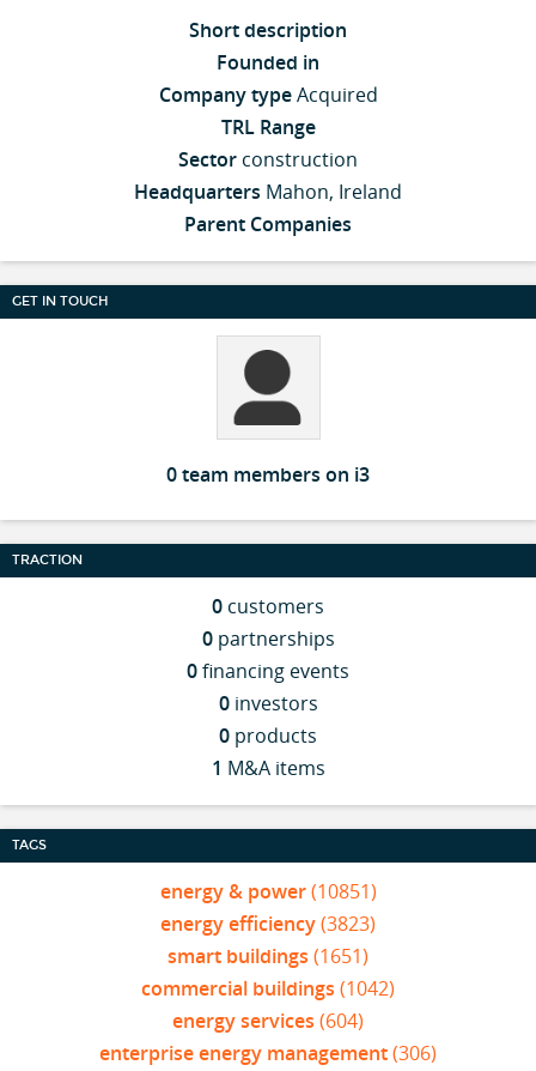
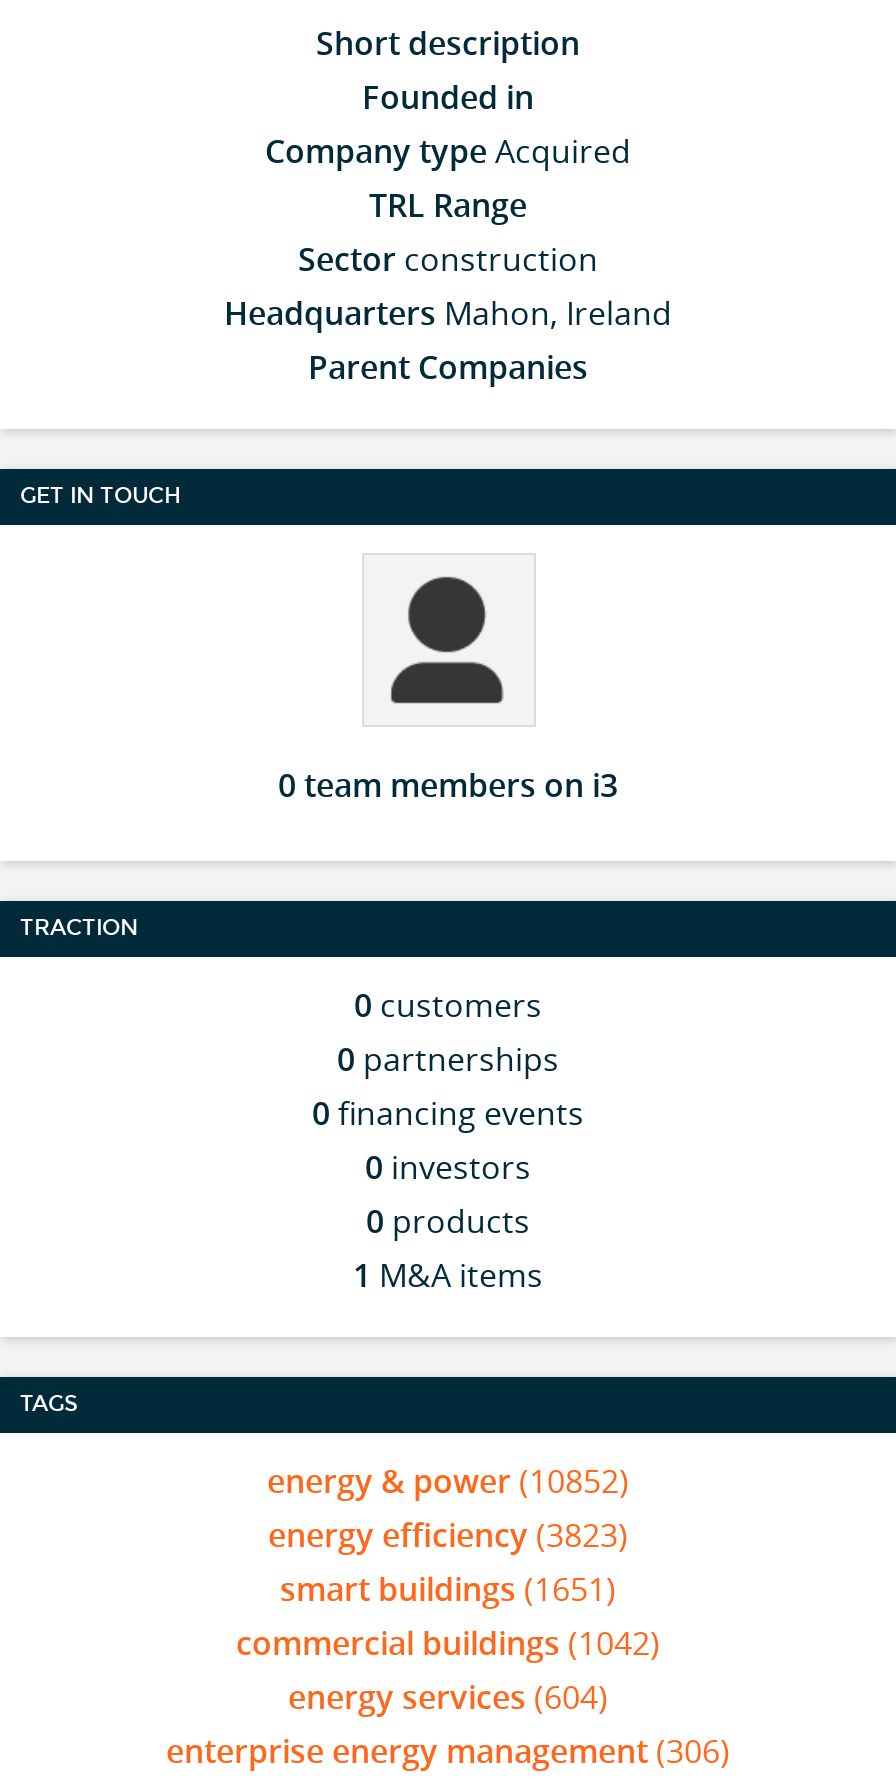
[160,878,376,904] energy & power (10851) -> [267,1459,629,1503] energy & power (10852)

